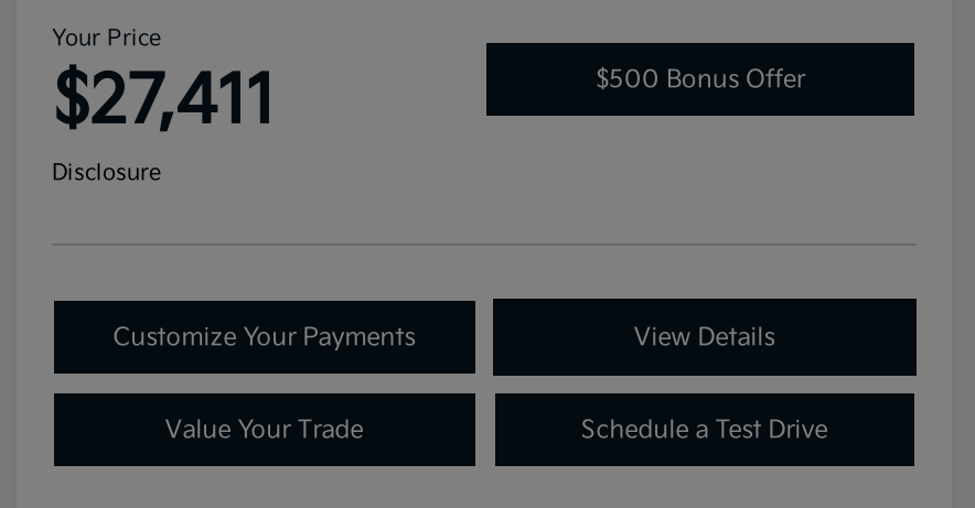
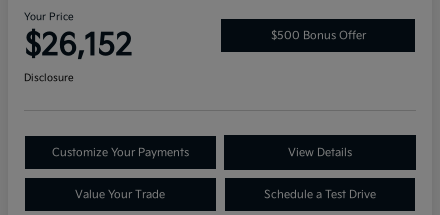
[52,62,275,142] $27,411 -> [24,28,132,64] $26,152

